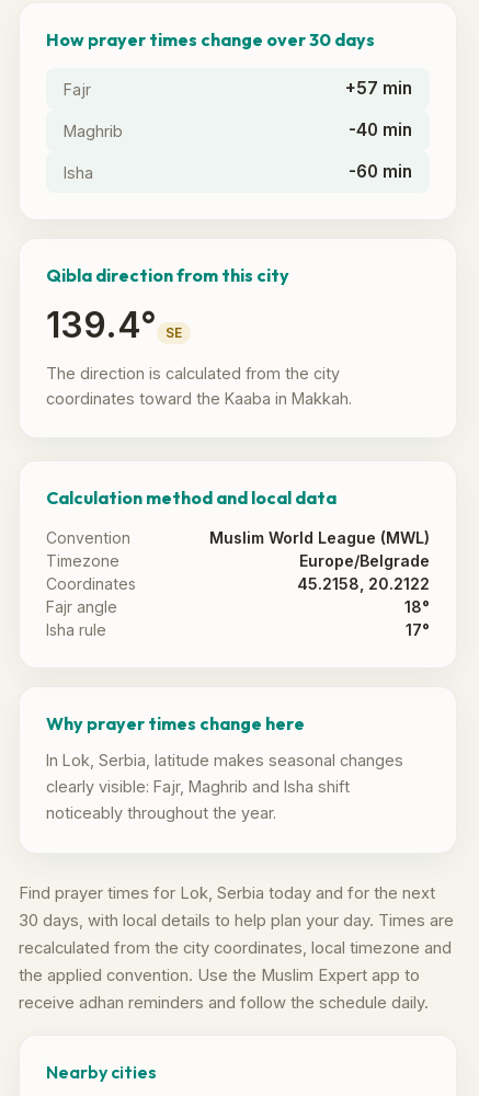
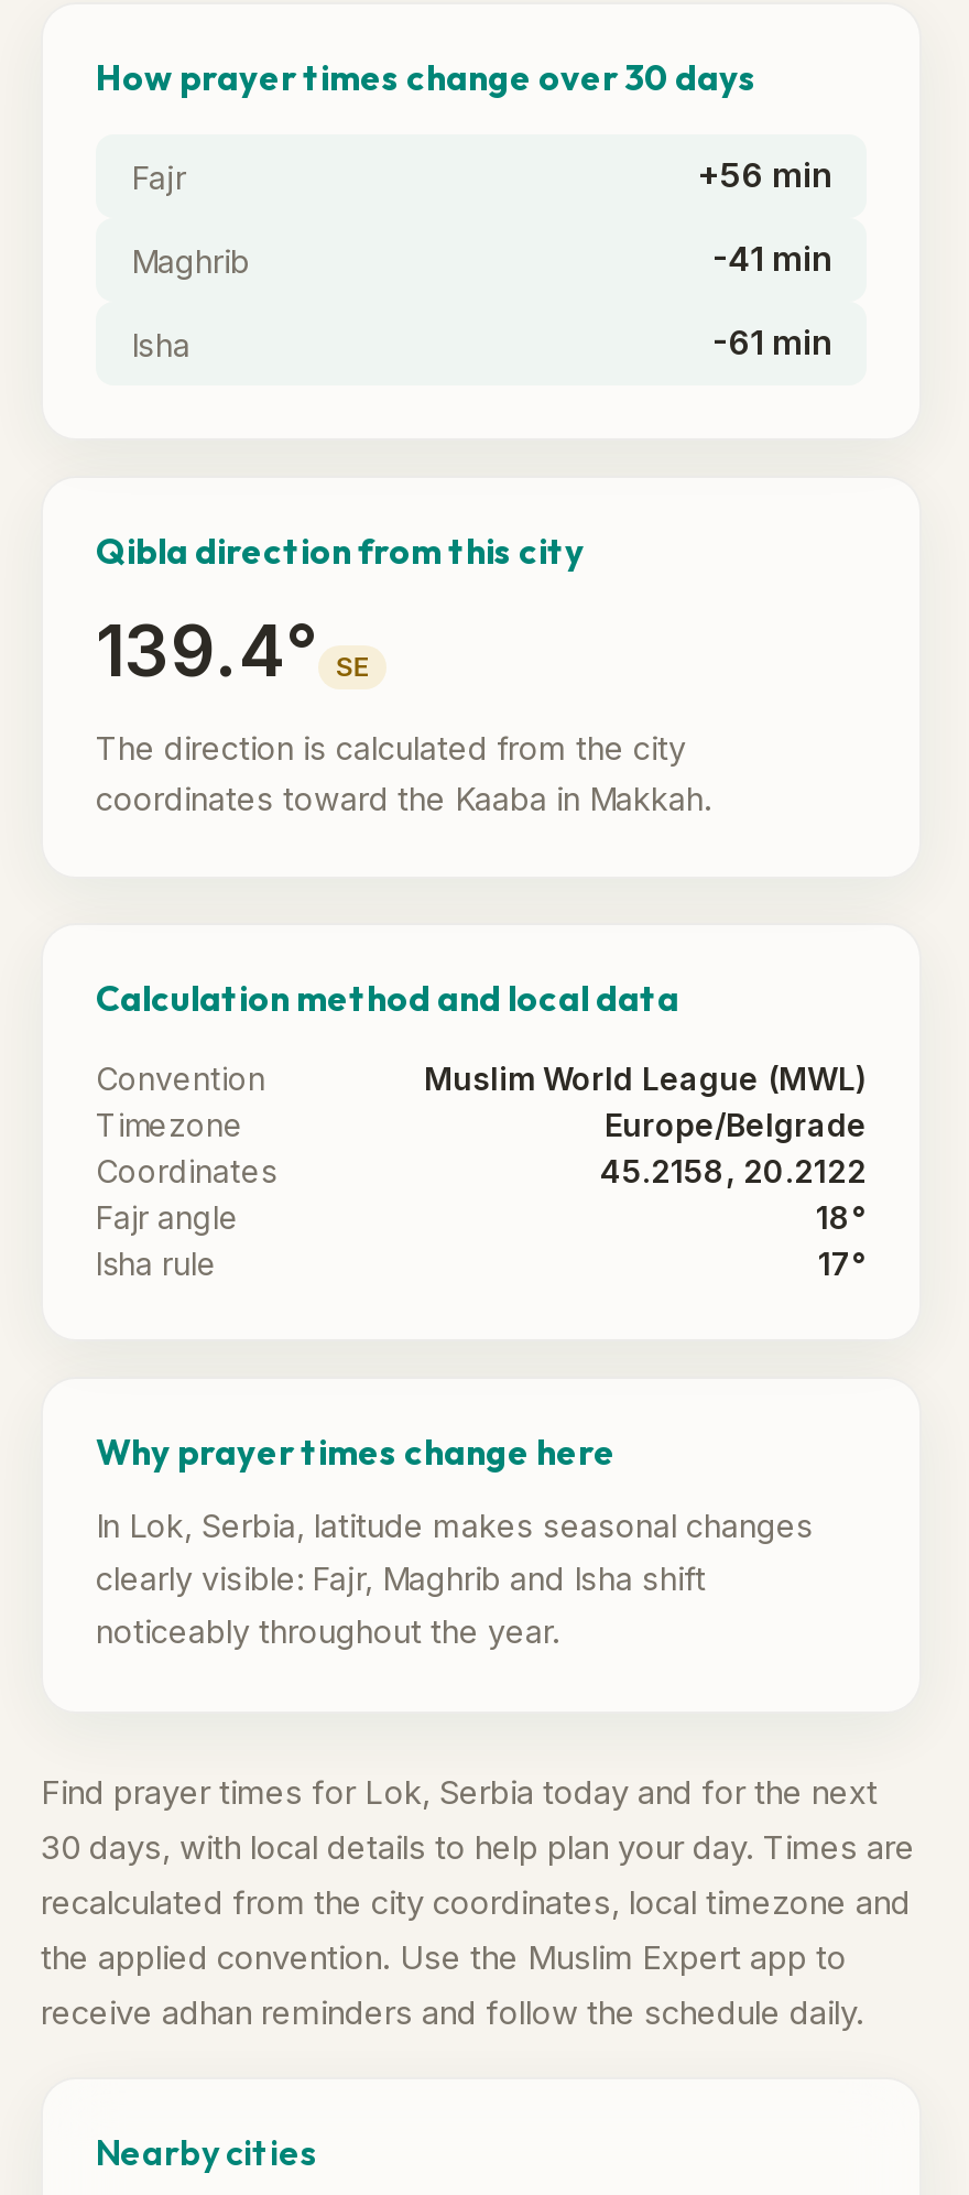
[345,78,412,99] +57 min -> [697,154,831,196] +56 min
[349,119,412,140] -40 min -> [712,238,831,280] -41 min
[349,161,412,182] -60 min -> [712,322,831,363] -61 min

